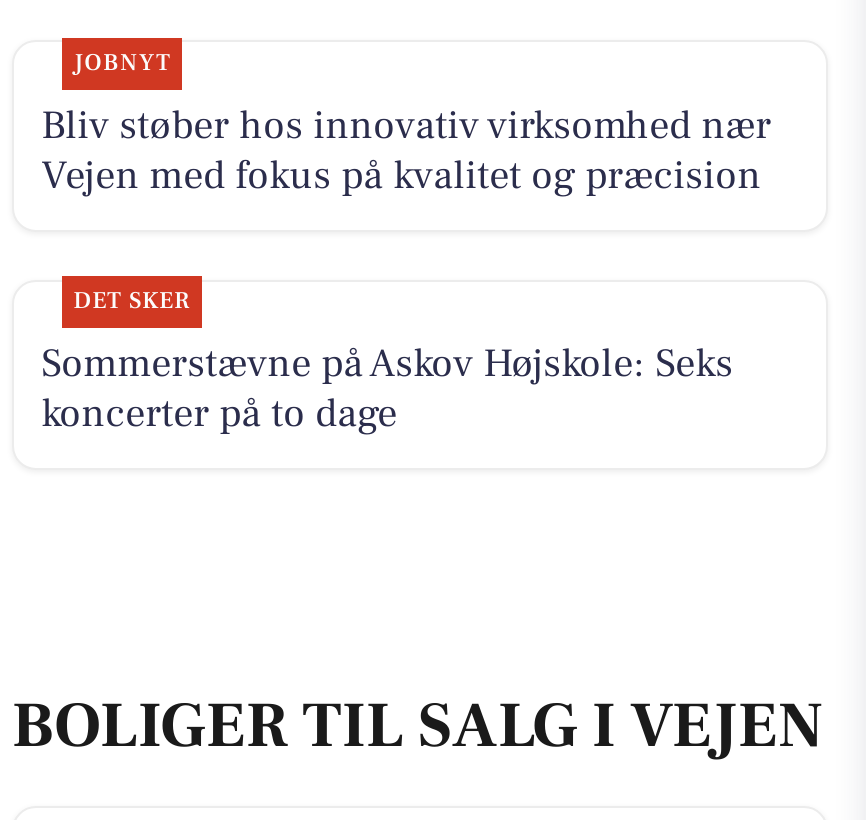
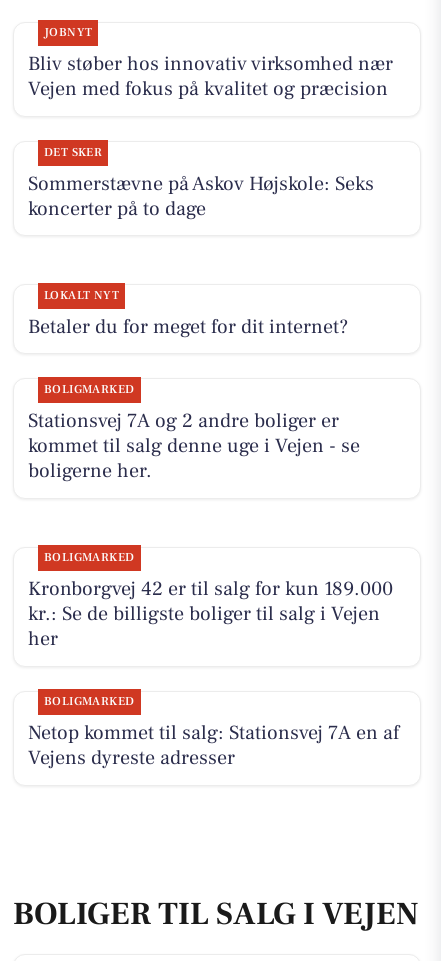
none -> [28,288,360,484] LOKALT NYT | Betaler du for meget for dit internet? | BOLIGMARKED | Stationsvej 7A og 2 andre boliger er | kommet til salg denne uge i Vejen - se | boligerne her.
none -> [28,550,399,771] BOLIGMARKED | Kronborgvej 42 er til salg for kun 189.000 | kr.: Se de billigste boliger til salg i Vejen | her | BOLIGMARKED | Netop kommet til salg: Stationsvej 7A en af | Vejens dyreste adresser

